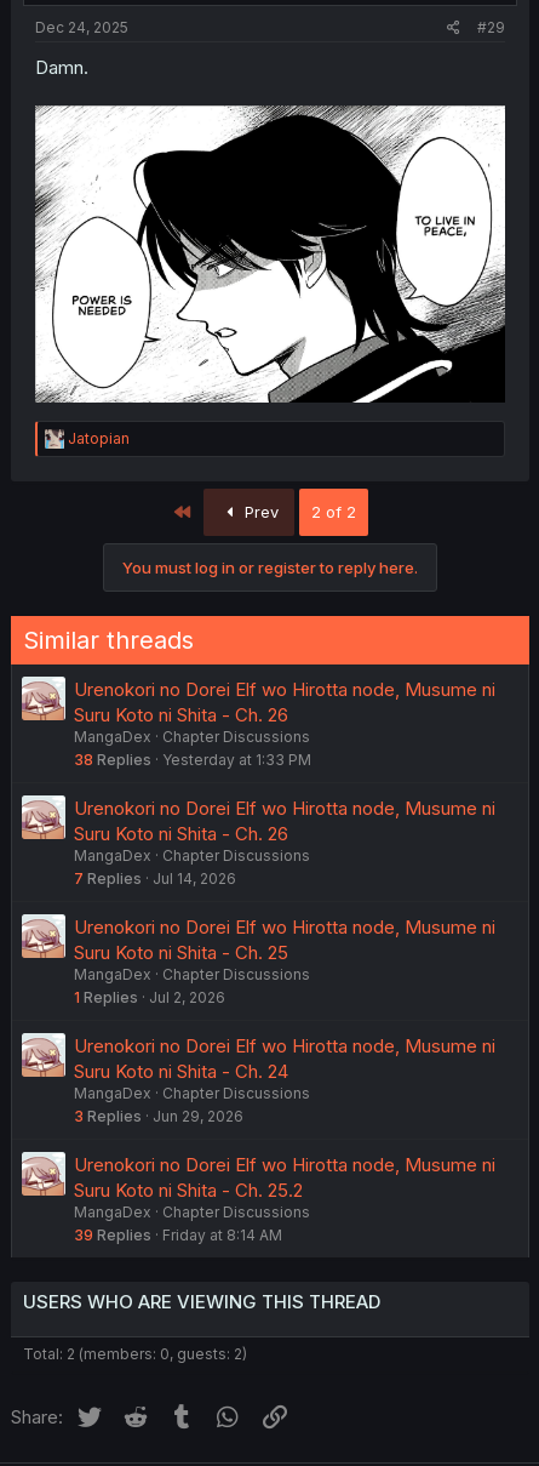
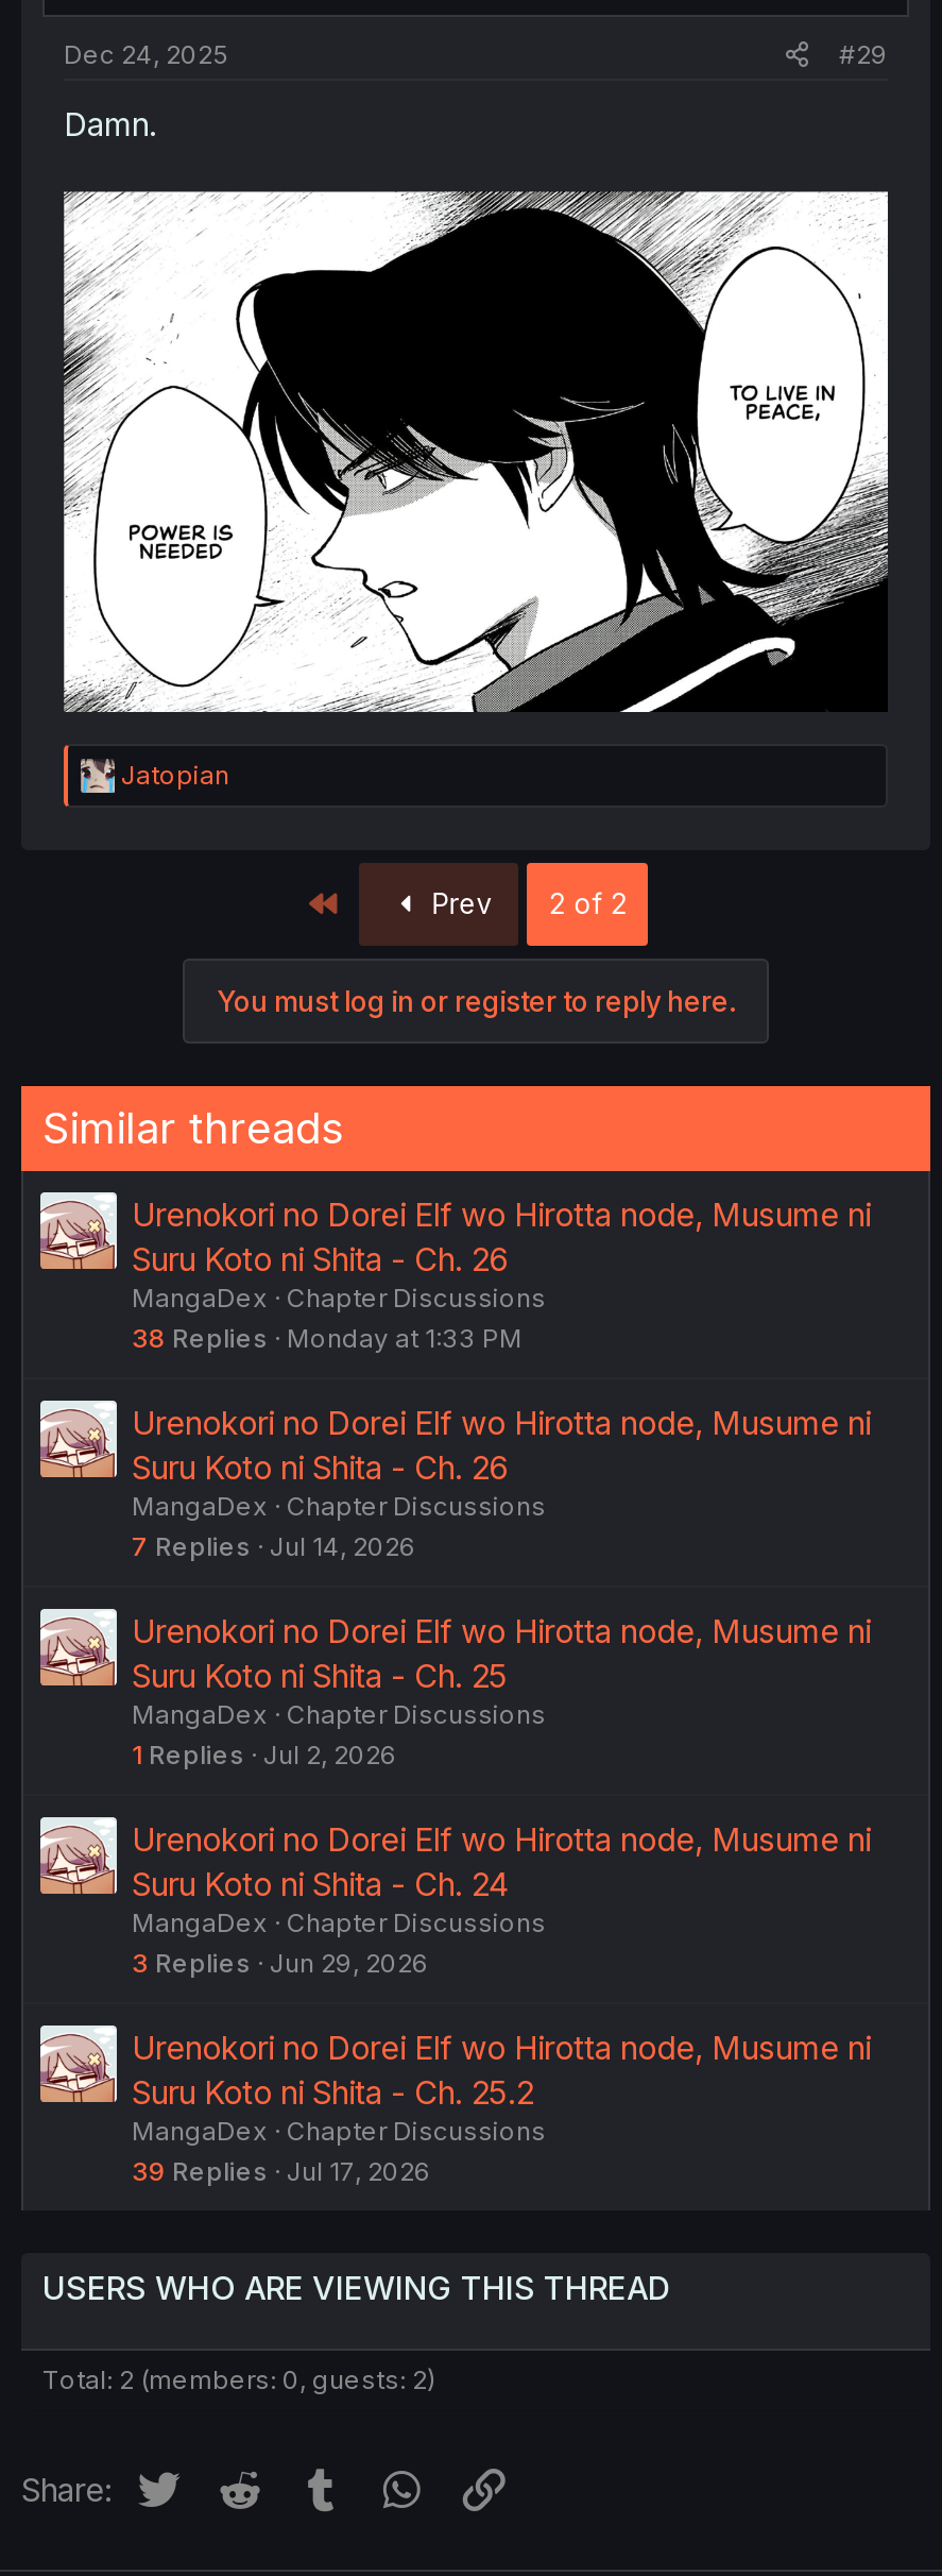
[74,751,311,769] 38 Replies Yesterday at 1:33 PM -> [132,1323,523,1355] 38 Replies Monday at 1:33 PM
[74,1227,282,1245] 39 Replies Friday at 8:14 AM -> [132,2156,431,2188] 39 Replies Jul 17, 2026

